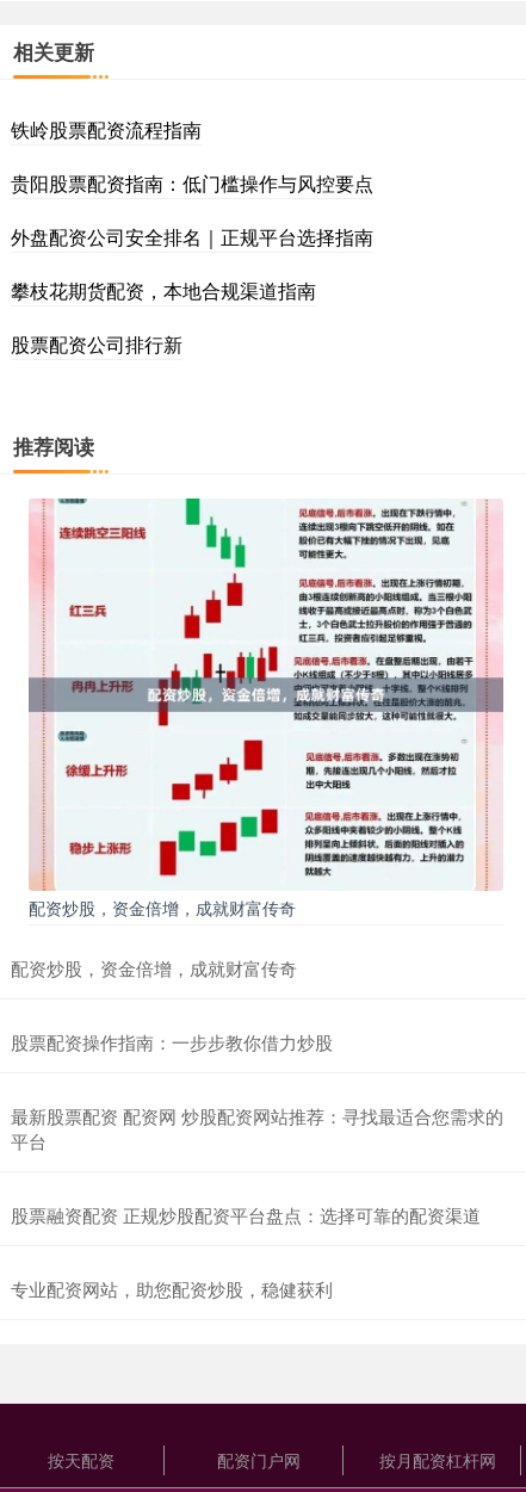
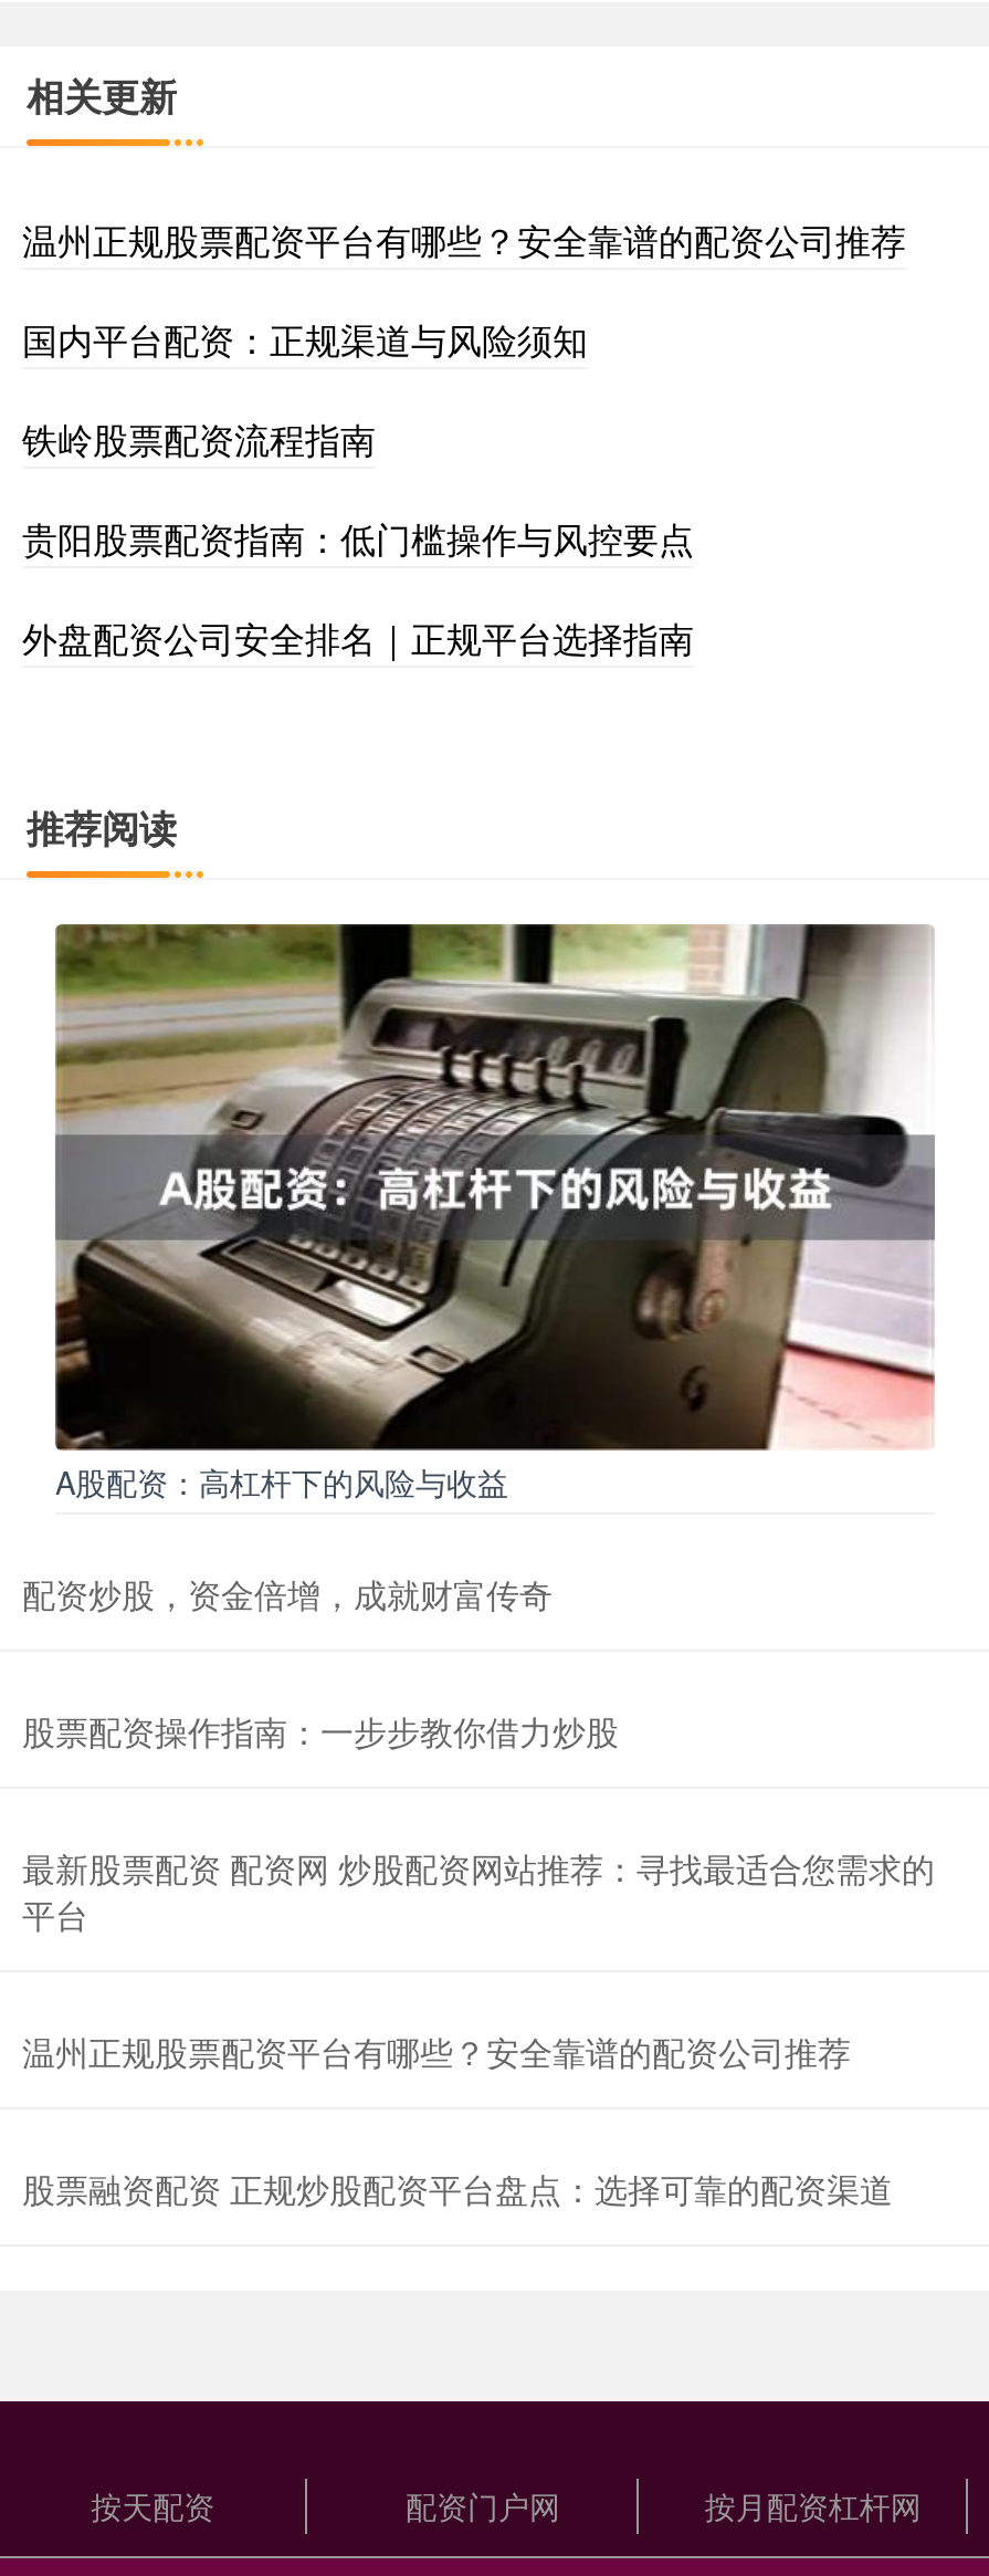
none -> [22,214,906,364] 温州正规股票配资平台有哪些？安全靠谱的配资公司推荐 | 国内平台配资：正规渠道与风险须知
moved [11,115,373,250] -> [22,413,694,663]: 铁岭股票配资流程指南 | 贵阳股票配资指南：低门槛操作与风控要点 | 外盘配资公司安全排名｜正规平台选择指南
[11,276,316,357] 攀枝花期货配资，本地合规渠道指南 | 股票配资公司排行新 -> none
[29,497,503,920] [image] | 配资炒股，资金倍增，成就财富传奇 -> [53,922,937,1505] [image] | A股配资：高杠杆下的风险与收益
none -> [22,2029,851,2075] 温州正规股票配资平台有哪些？安全靠谱的配资公司推荐
[11,1276,333,1301] 专业配资网站，助您配资炒股，稳健获利 -> none

